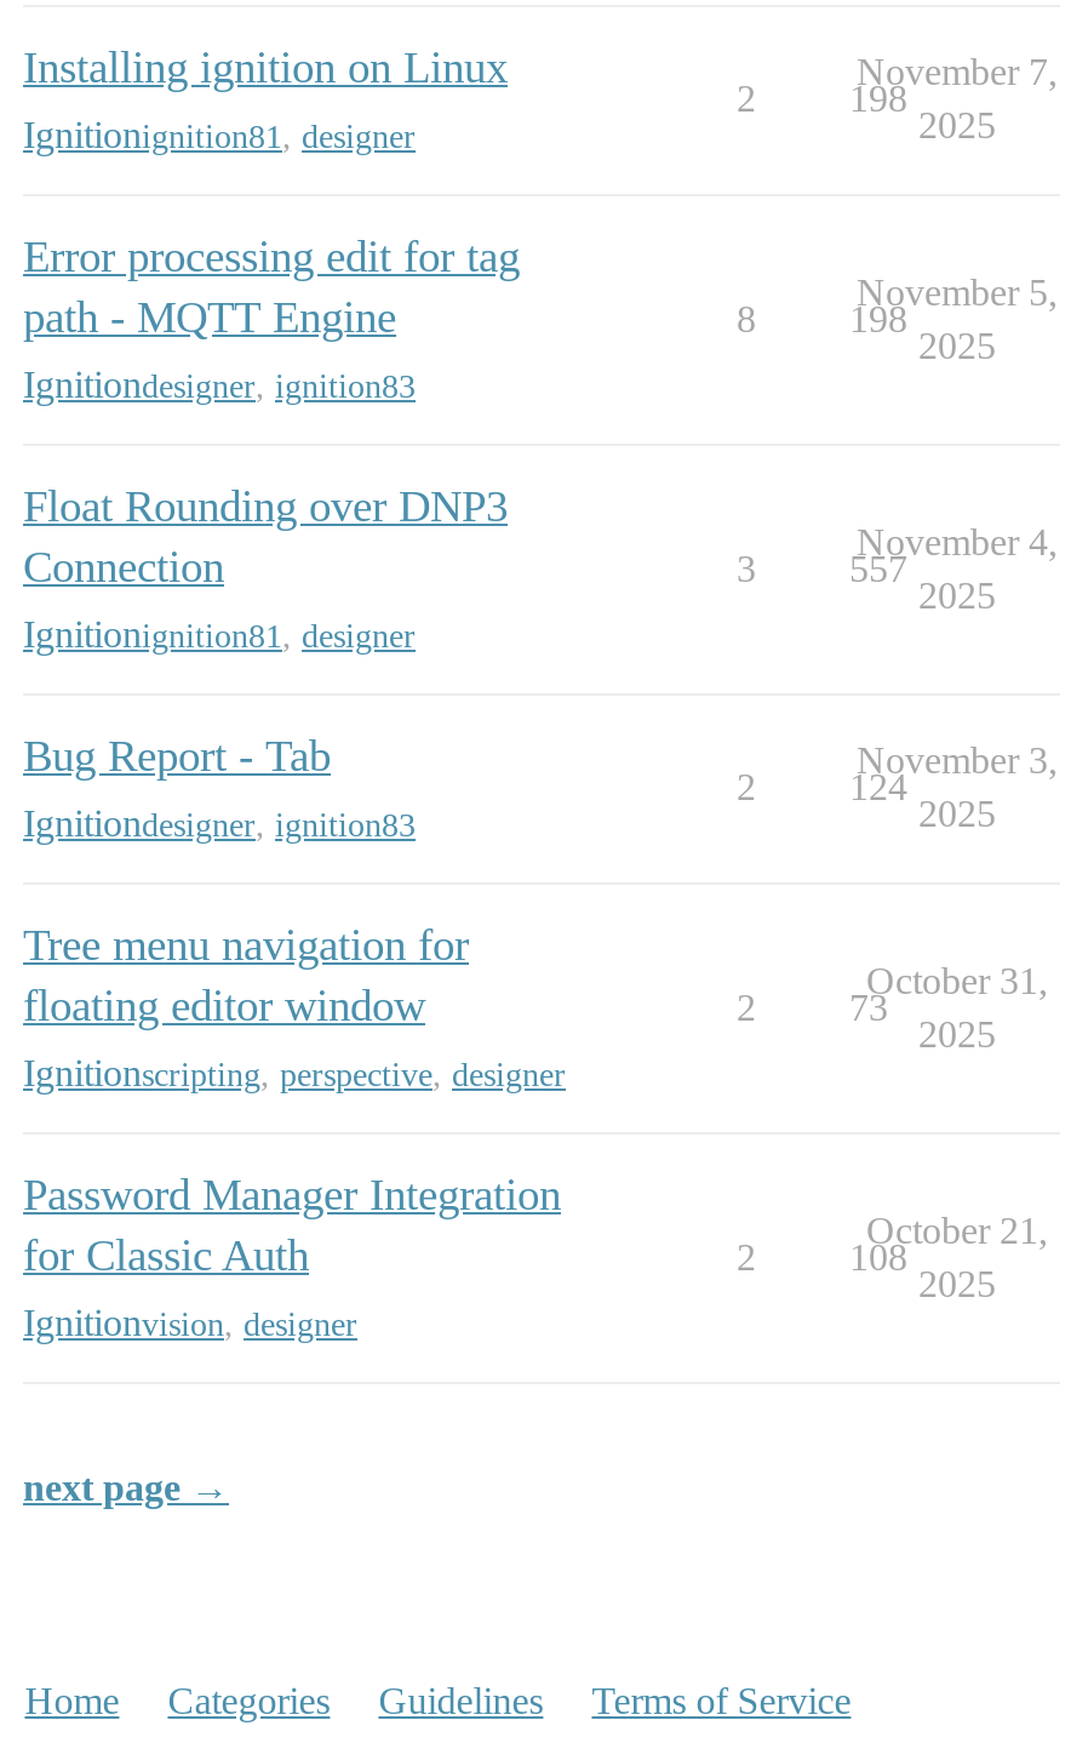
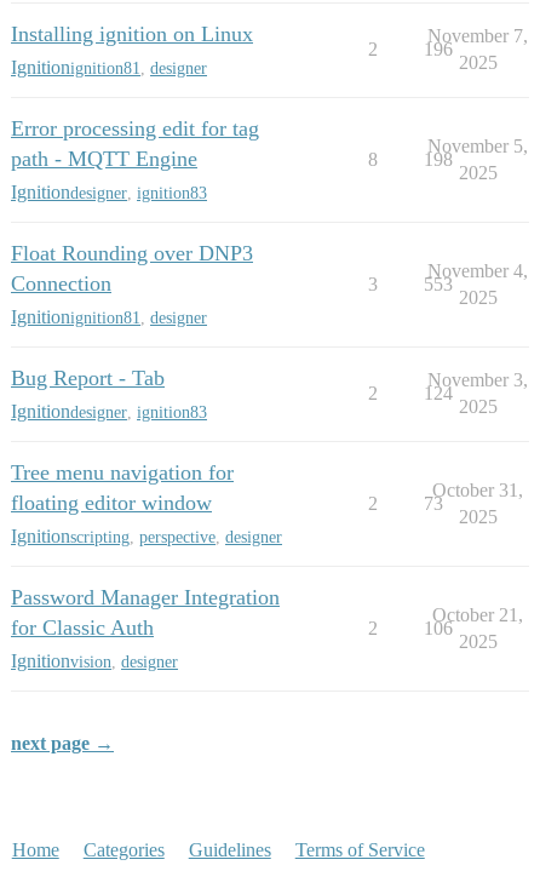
[849,78,907,119] 198 -> [424,39,453,59] 196
[849,548,907,589] 557 -> [424,274,453,294] 553
[849,1236,907,1278] 108 -> [424,618,453,638] 106

